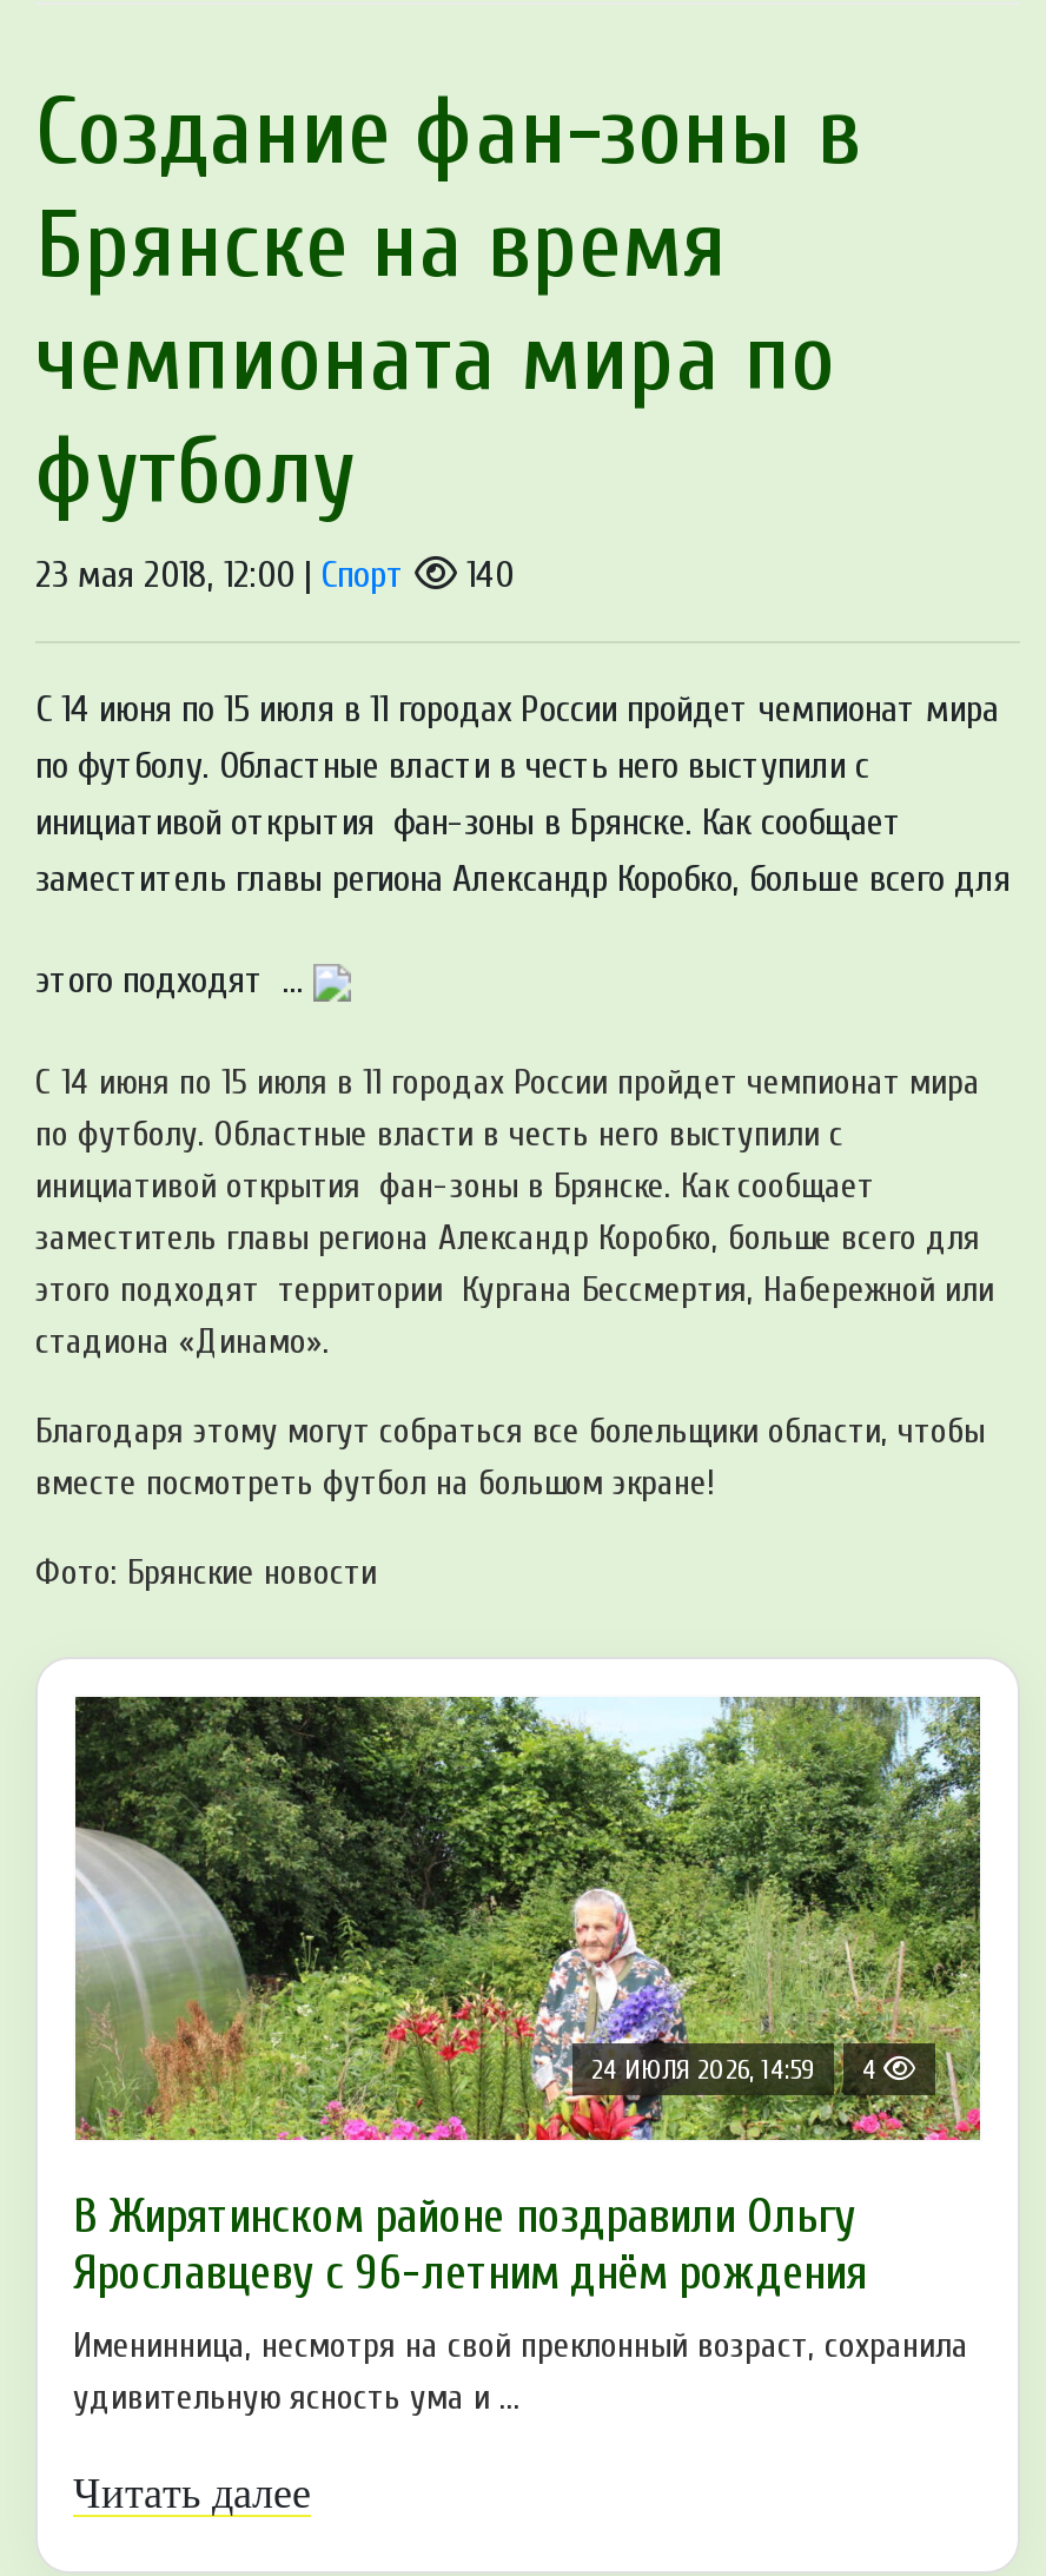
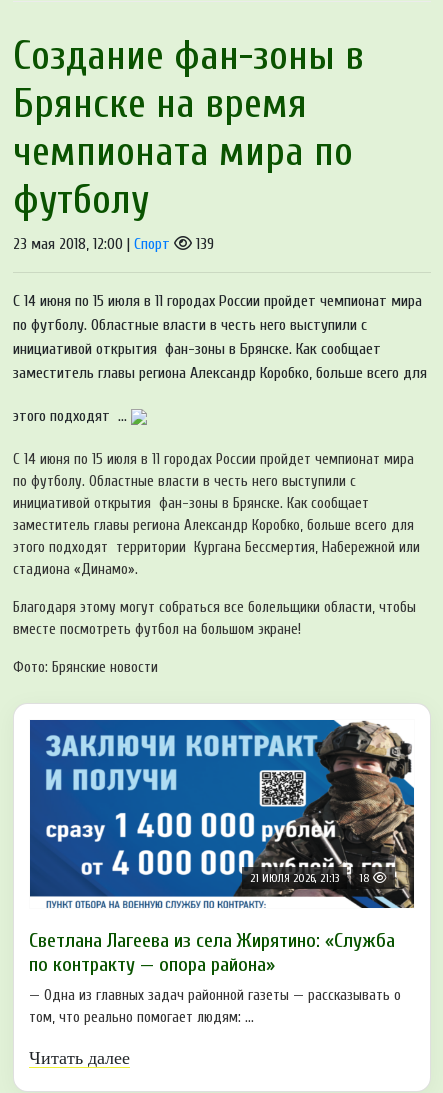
[457,553,514,596] 140 -> [192,235,214,253] 139
[73,1695,982,2142] [image] | 24 ИЮЛЯ 2026, 14:59 | 4 -> [29,719,415,909] [image] | 21 ИЮЛЯ 2026, 21:13 | 18
[73,2189,867,2300] В Жирятинском районе поздравили Ольгу | Ярославцеву с 96-летним днём рождения -> [29,929,395,976] Светлана Лагеева из села Жирятино: «Служба | по контракту — опора района»
[73,2326,968,2418] Именинница, несмотря на свой преклонный возраст, сохранила | удивительную ясность ума и ... -> [29,987,401,1026] — Одна из главных задач районной газеты — рассказывать о | том, что реально помогает людям: ...

